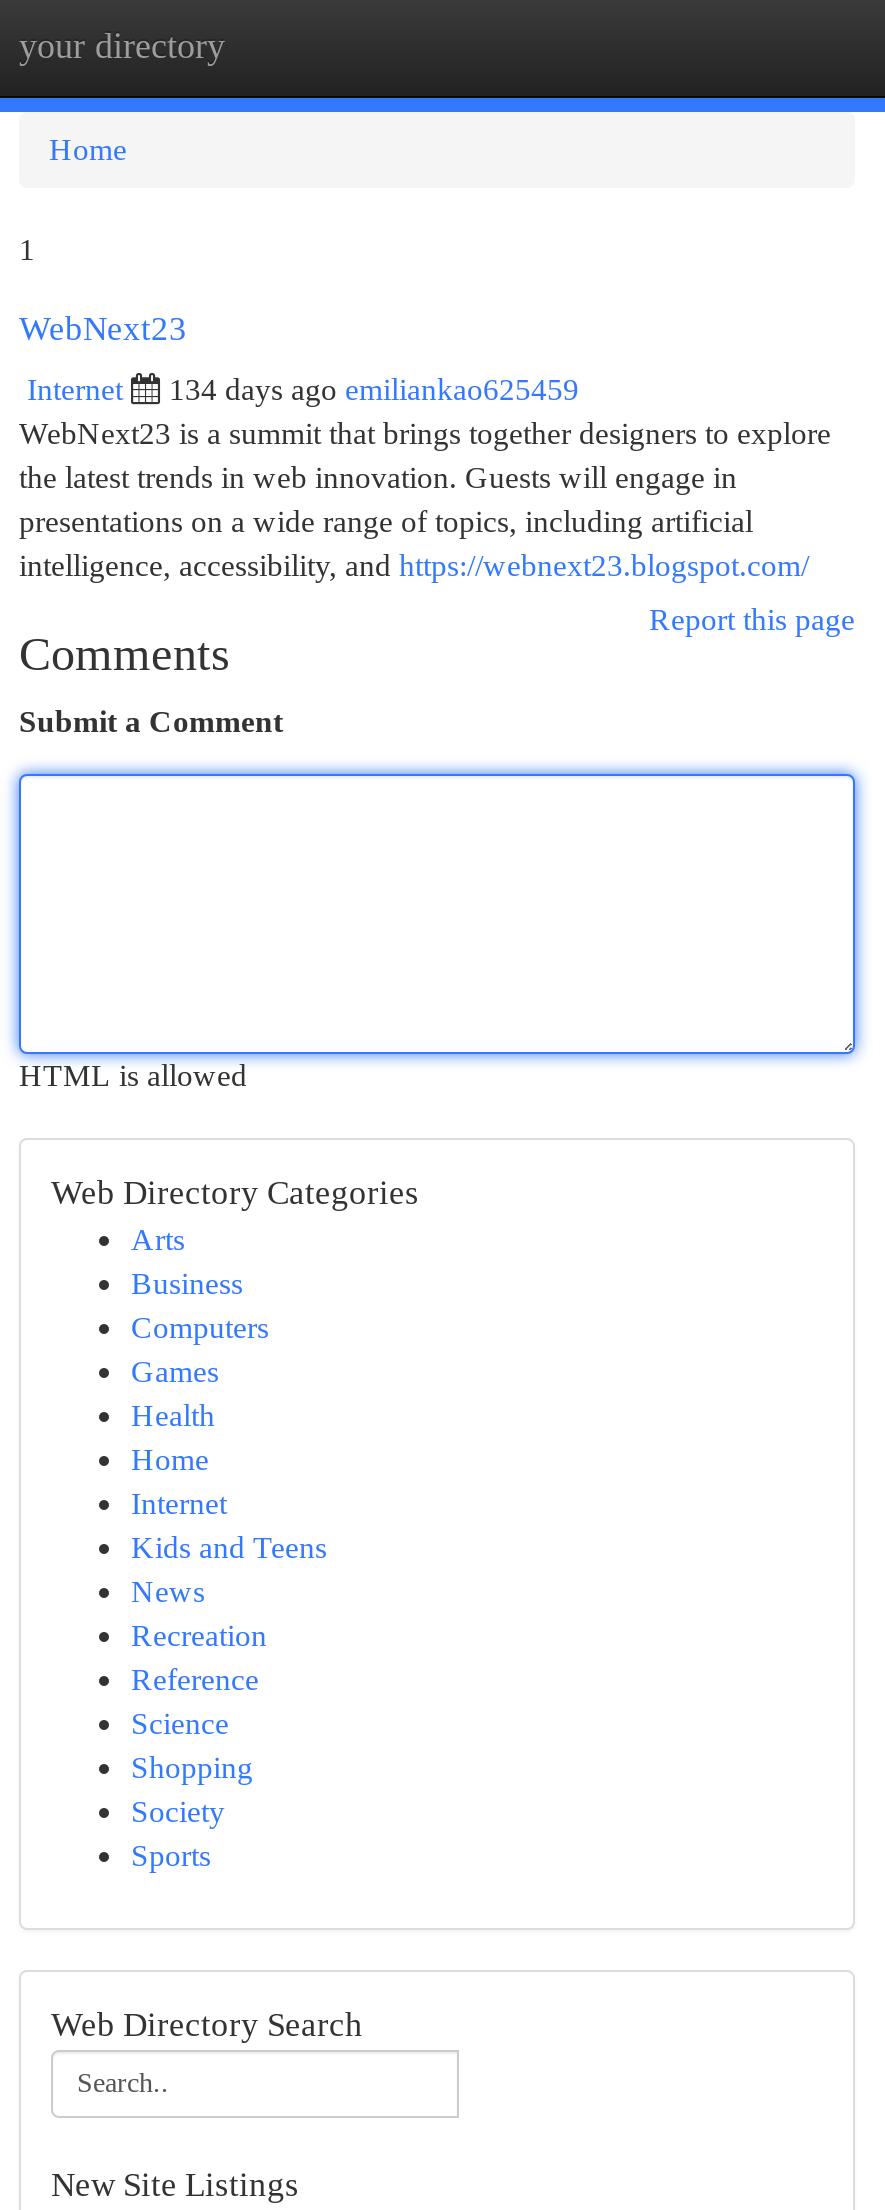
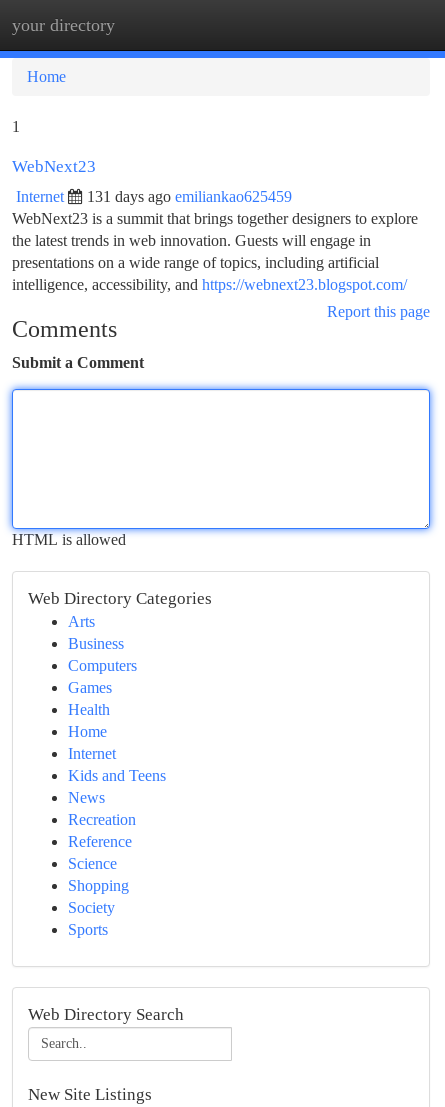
[169,372,579,406] 134 days ago emiliankao625459 -> [87,188,292,205] 131 days ago emiliankao625459

